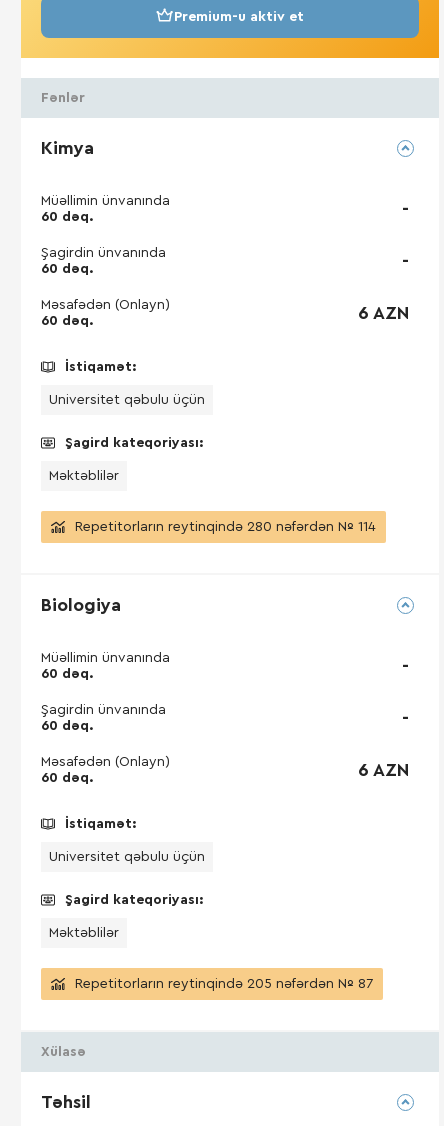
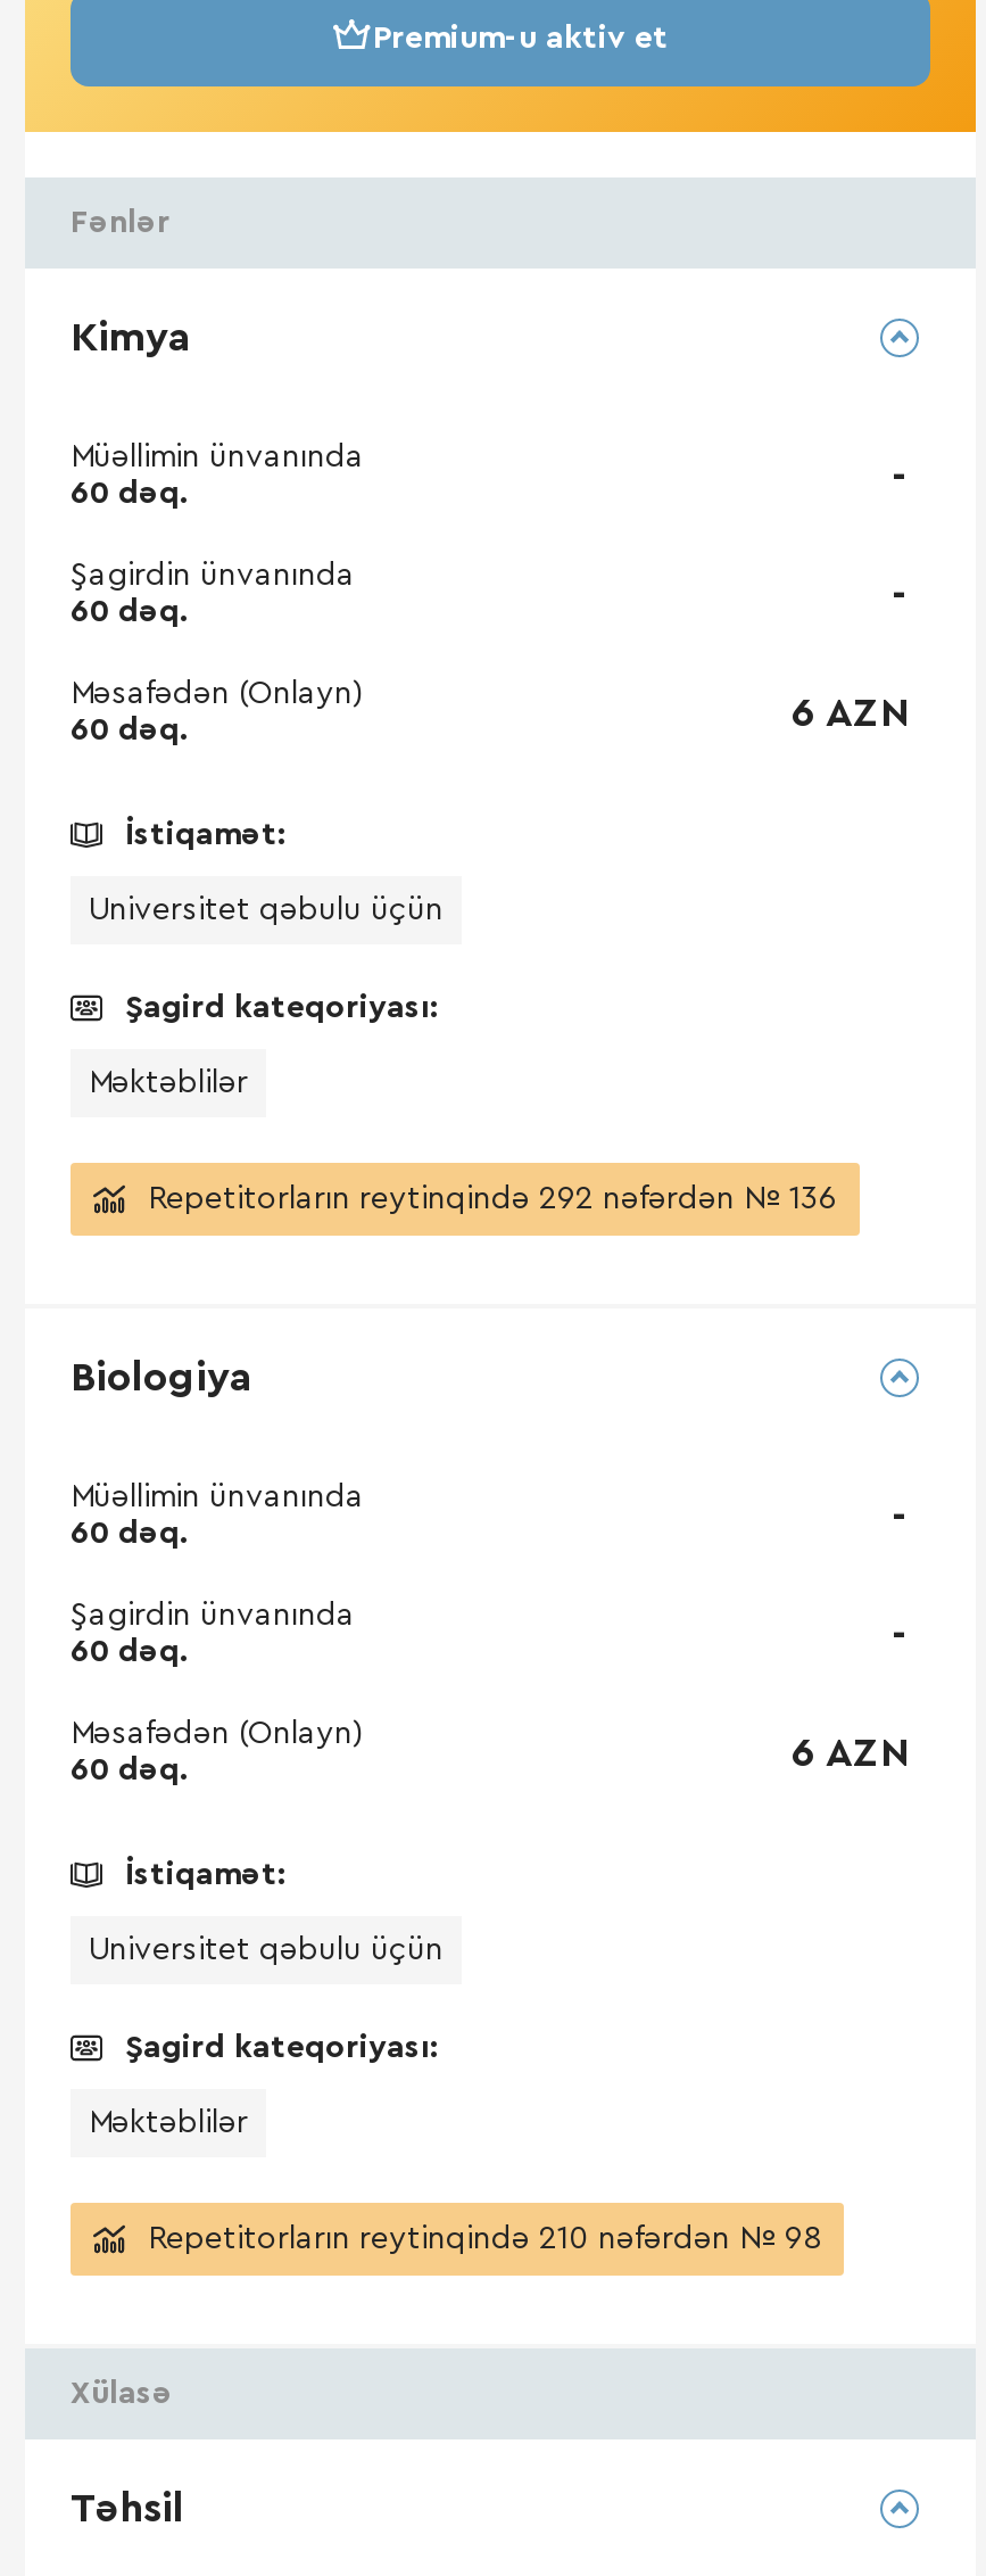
[75,520,376,534] Repetitorların reytinqində 280 nəfərdən № 114 -> [148,1183,837,1215] Repetitorların reytinqində 292 nəfərdən № 136
[75,977,373,991] Repetitorların reytinqində 205 nəfərdən № 87 -> [148,2223,821,2255] Repetitorların reytinqində 210 nəfərdən № 98

